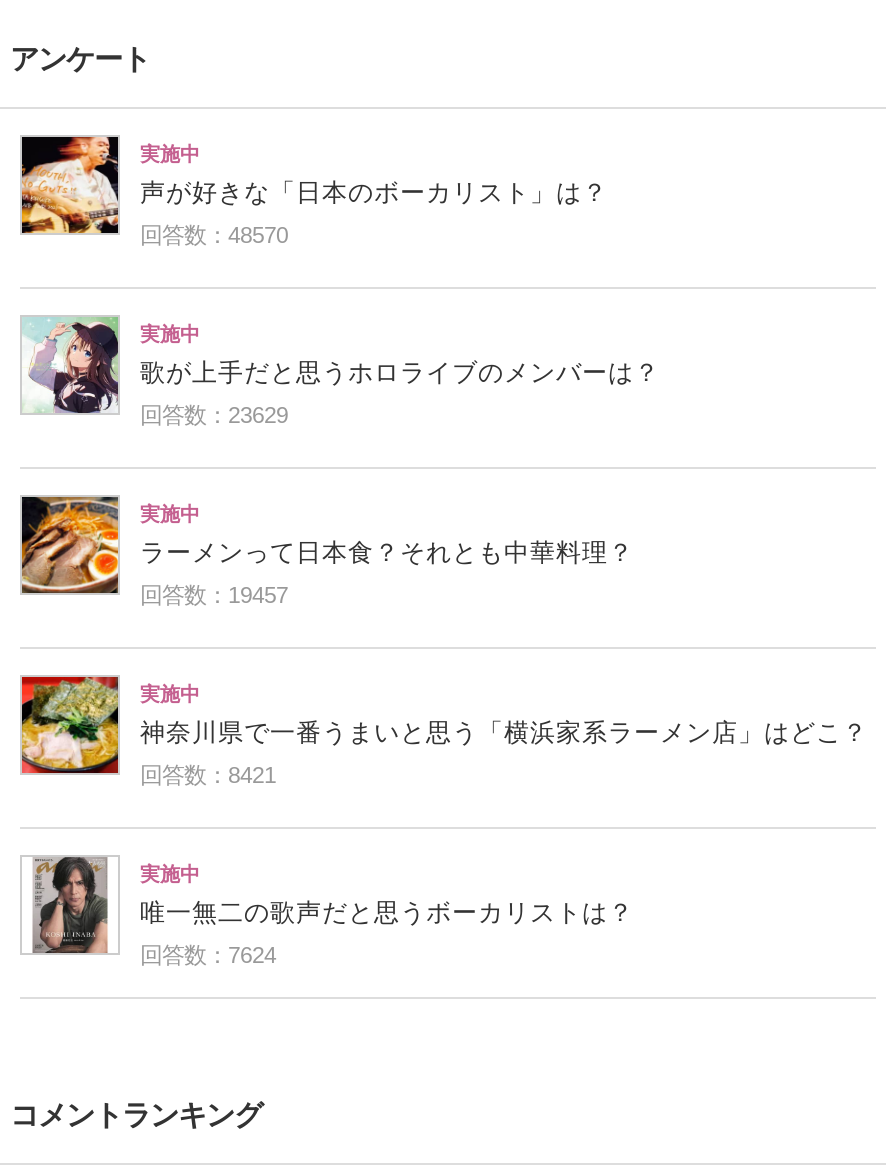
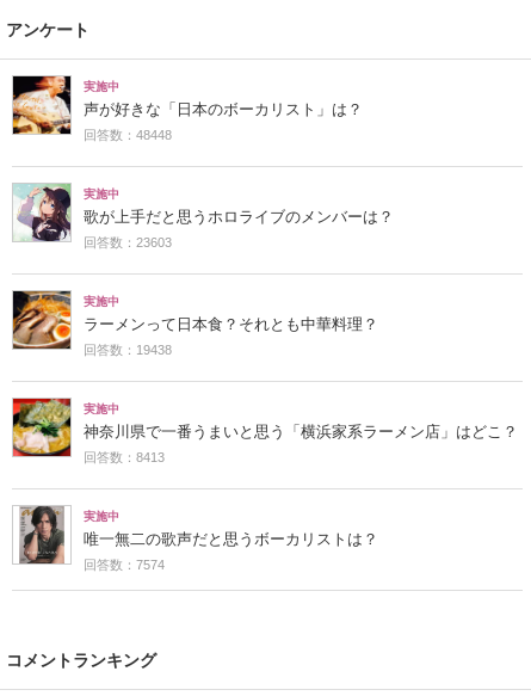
[140,223,288,247] 回答数：48570 -> [84,128,172,142] 回答数：48448
[140,403,288,427] 回答数：23629 -> [84,235,172,249] 回答数：23603
[140,583,288,607] 回答数：19457 -> [84,343,172,357] 回答数：19438
[140,763,276,787] 回答数：8421 -> [84,450,165,464] 回答数：8413
[140,943,276,967] 回答数：7624 -> [84,557,165,572] 回答数：7574

